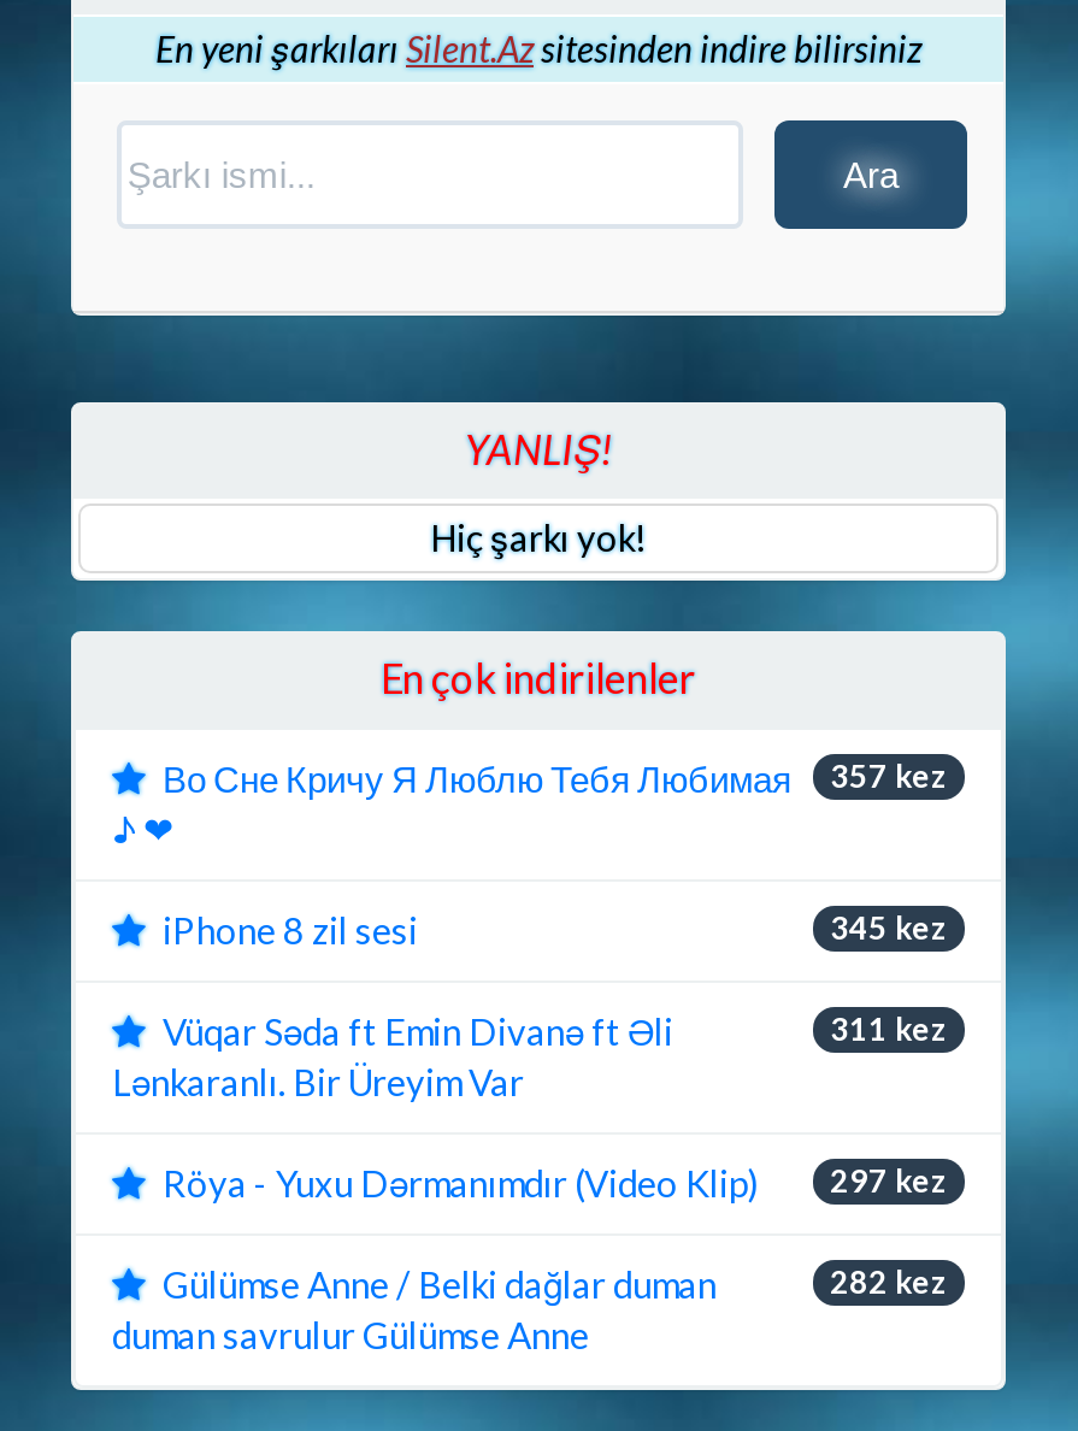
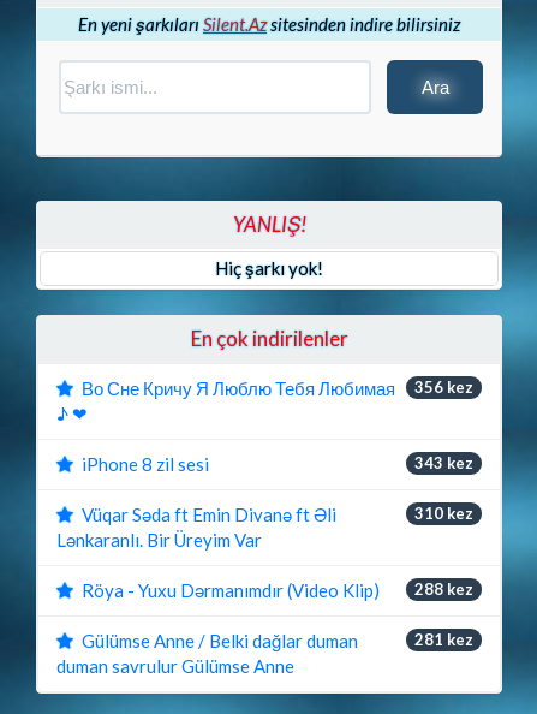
[163,755,948,799] Во Сне Кричу Я Люблю Тебя Любимая 357 kez -> [82,377,473,398] Во Сне Кричу Я Люблю Тебя Любимая 356 kez
[830,907,948,946] 345 kez -> [414,453,473,472] 343 kez
[830,1008,948,1047] 311 kez -> [414,503,473,522] 310 kez
[163,1160,948,1203] Röya - Yuxu Dərmanımdır (Video Klip) 297 kez -> [82,579,473,600] Röya - Yuxu Dərmanımdır (Video Klip) 288 kez
[830,1261,948,1300] 282 kez -> [414,629,473,648] 281 kez

